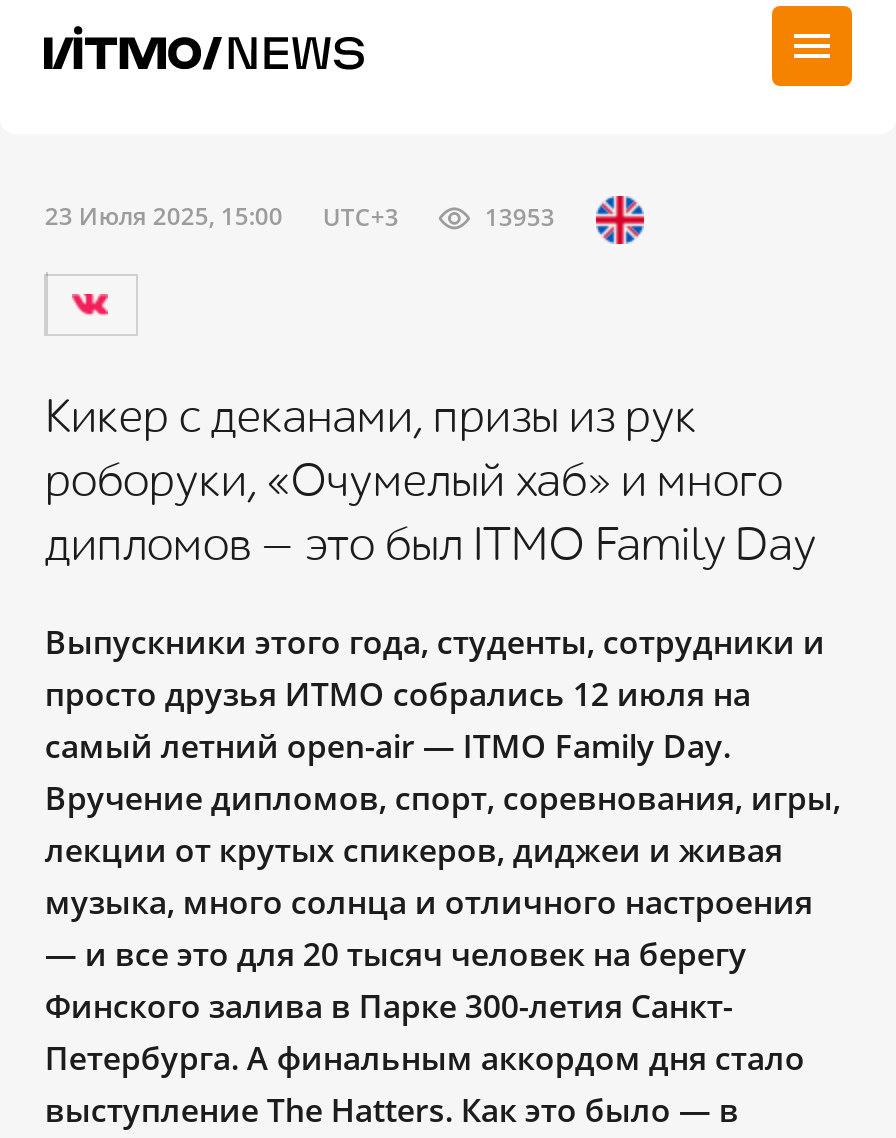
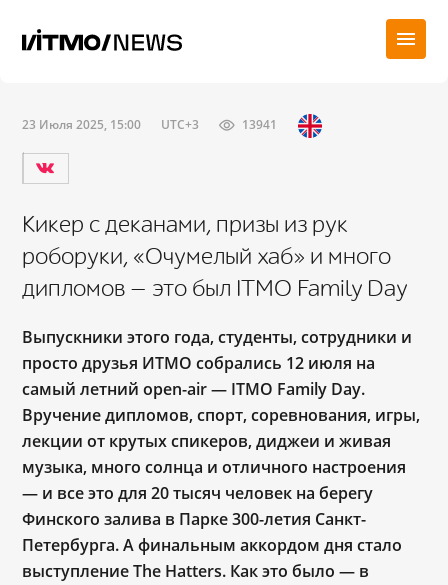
[485,199,555,233] 13953 -> [242,116,277,133] 13941

